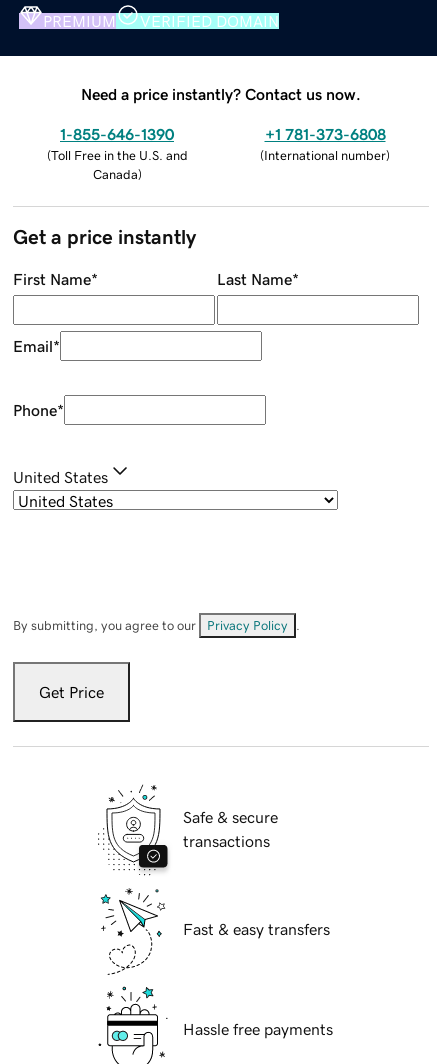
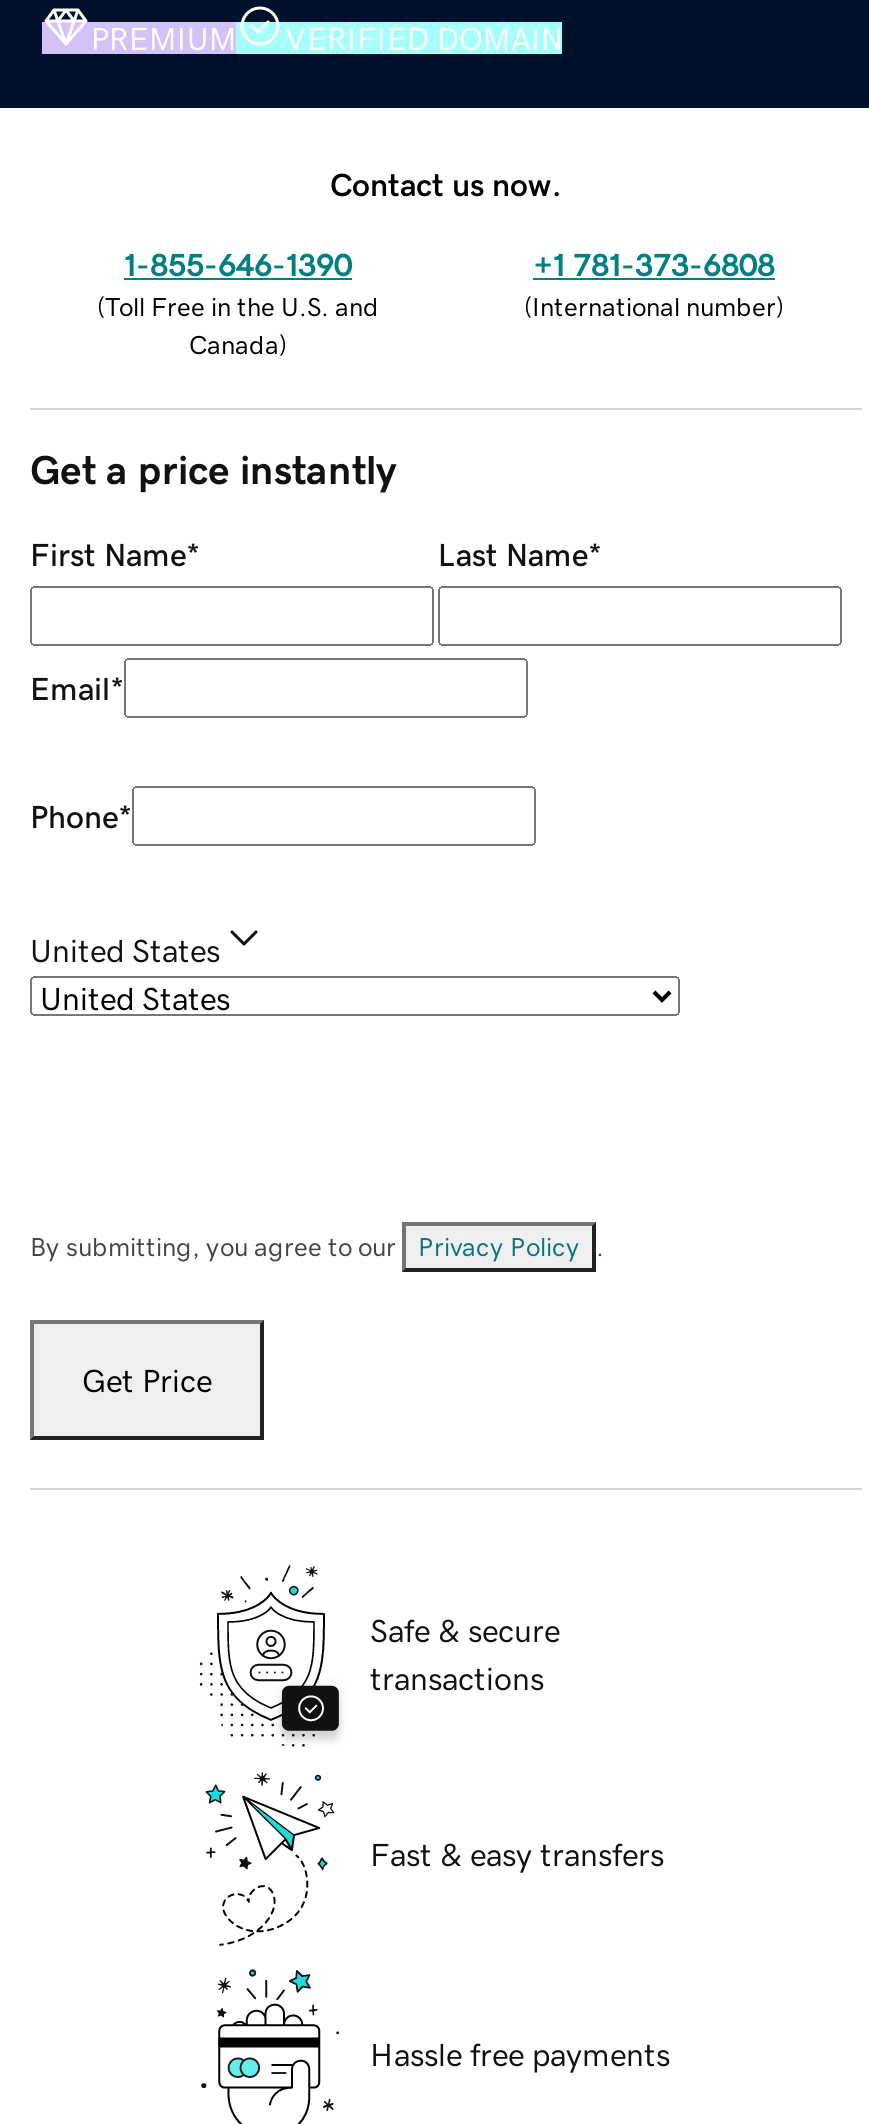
[81,86,361,102] Need a price instantly? Contact us now. -> [330,167,562,199] Contact us now.

